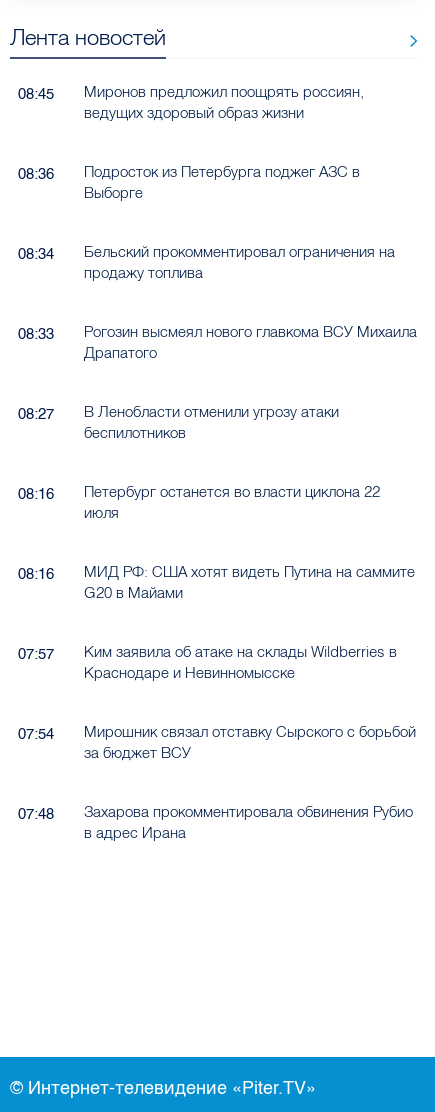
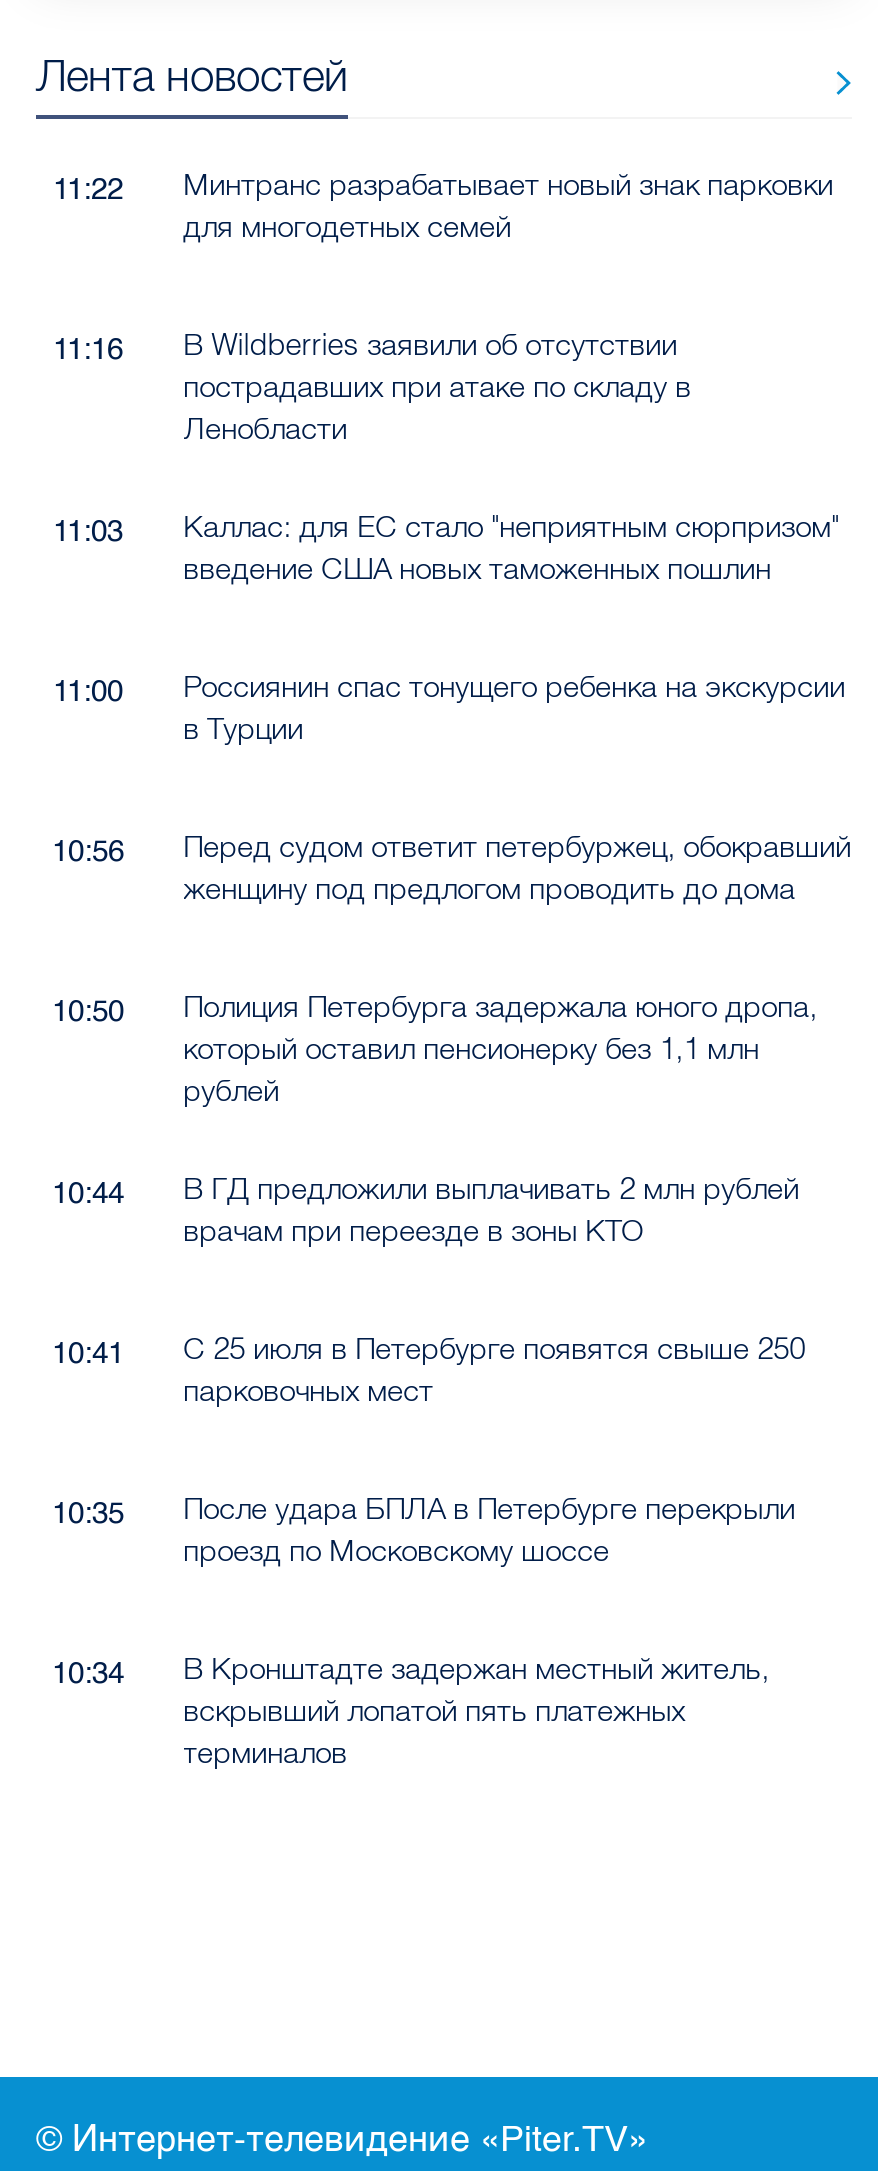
[18,82,364,122] 08:45 | Миронов предложил поощрять россиян, | ведущих здоровый образ жизни -> [53,164,833,244] 11:22 | Минтранс разрабатывает новый знак парковки | для многодетных семей
[18,162,360,202] 08:36 | Подросток из Петербурга поджег АЗС в | Выборге -> [53,324,691,446] 11:16 | В Wildberries заявили об отсутствии | пострадавших при атаке по складу в | Ленобласти
[18,242,395,282] 08:34 | Бельский прокомментировал ограничения на | продажу топлива -> [53,506,839,586] 11:03 | Каллас: для ЕС стало "неприятным сюрпризом" | введение США новых таможенных пошлин
[18,322,417,362] 08:33 | Рогозин высмеял нового главкома ВСУ Михаила | Драпатого -> [53,666,845,746] 11:00 | Россиянин спас тонущего ребенка на экскурсии | в Турции
[18,402,339,442] 08:27 | В Ленобласти отменили угрозу атаки | беспилотников -> [52,826,851,906] 10:56 | Перед судом ответит петербуржец, обокравший | женщину под предлогом проводить до дома
[18,482,380,522] 08:16 | Петербург останется во власти циклона 22 | июля -> [52,986,817,1108] 10:50 | Полиция Петербурга задержала юного дропа, | который оставил пенсионерку без 1,1 млн | рублей
[18,562,415,602] 08:16 | МИД РФ: США хотят видеть Путина на саммите | G20 в Майами -> [52,1168,799,1248] 10:44 | В ГД предложили выплачивать 2 млн рублей | врачам при переезде в зоны КТО
[18,642,397,682] 07:57 | Ким заявила об атаке на склады Wildberries в | Краснодаре и Невинномысске -> [52,1328,805,1408] 10:41 | С 25 июля в Петербурге появятся свыше 250 | парковочных мест
[18,722,416,762] 07:54 | Мирошник связал отставку Сырского с борьбой | за бюджет ВСУ -> [52,1488,795,1568] 10:35 | После удара БПЛА в Петербурге перекрыли | проезд по Московскому шоссе
[18,802,413,842] 07:48 | Захарова прокомментировала обвинения Рубио | в адрес Ирана -> [52,1648,769,1770] 10:34 | В Кронштадте задержан местный житель, | вскрывший лопатой пять платежных | терминалов

